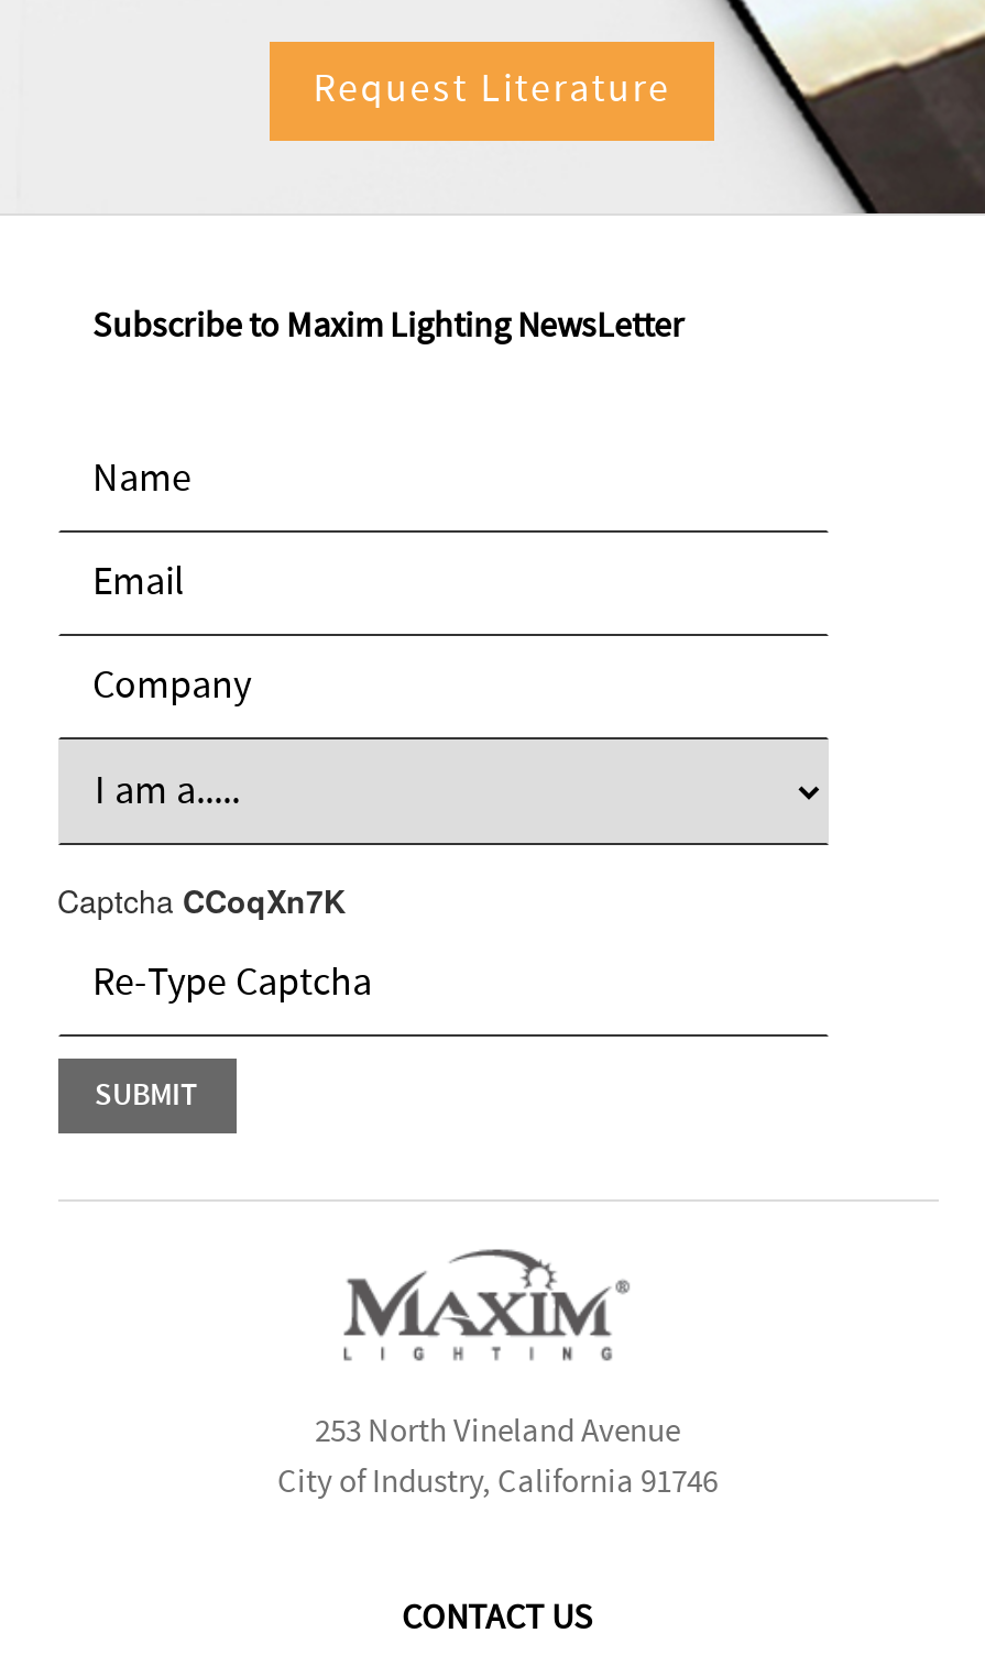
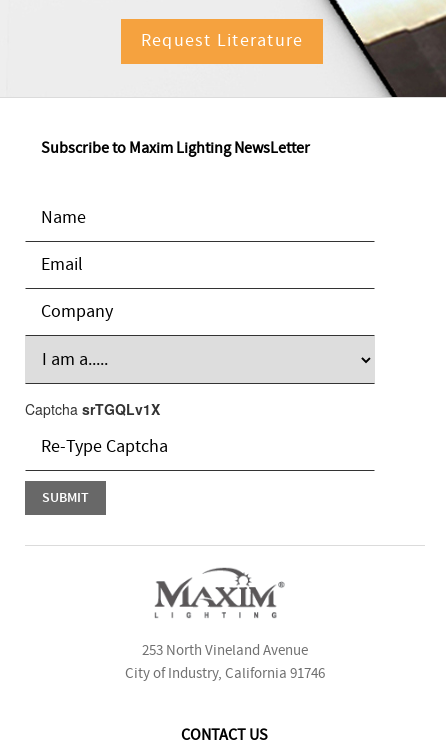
[57,877,346,921] Captcha CCoqXn7K -> [24,399,159,419] Captcha srTGQLv1X

